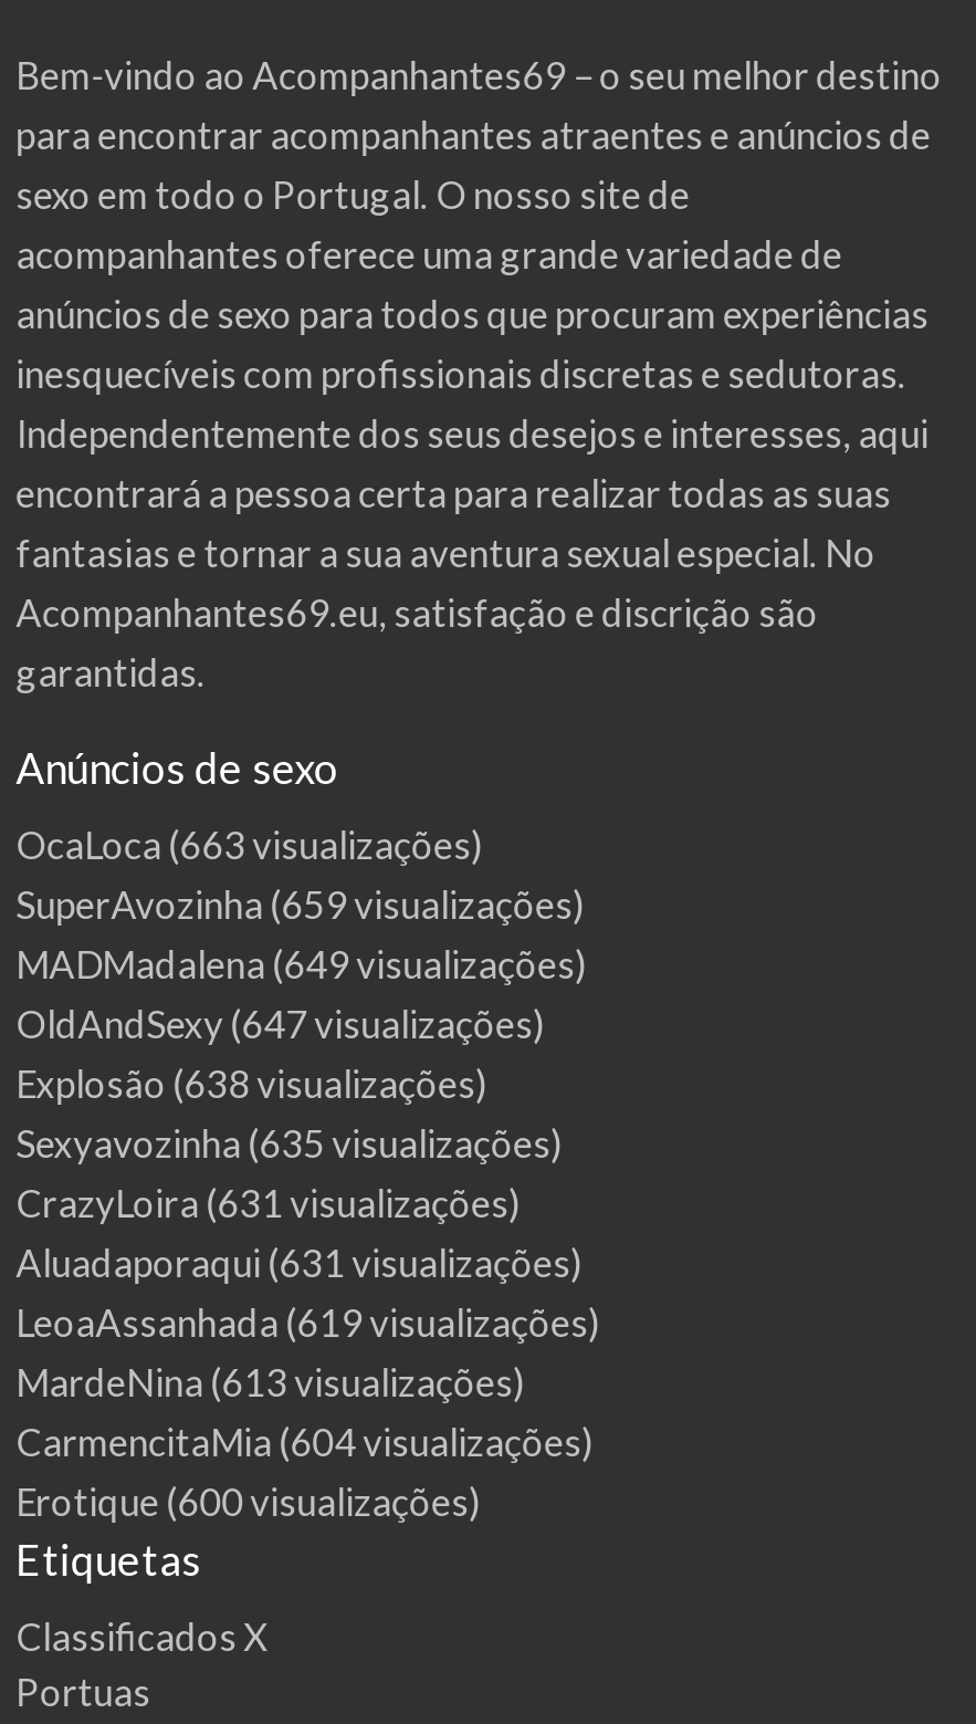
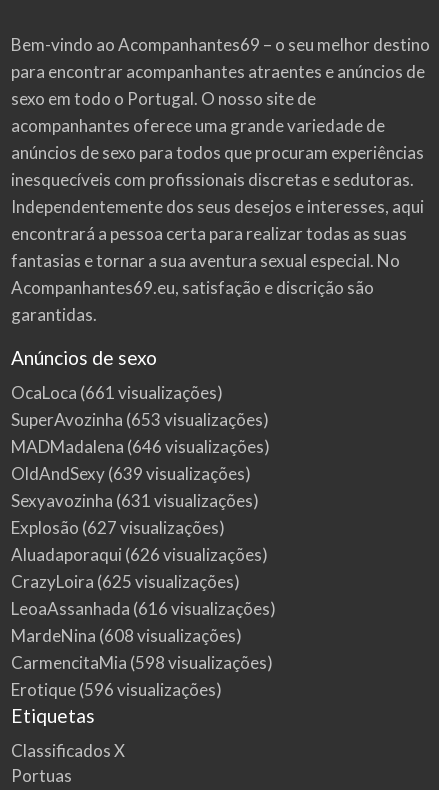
[16,822,484,868] OcaLoca (663 visualizações) -> [11,382,223,403] OcaLoca (661 visualizações)
[16,882,586,928] SuperAvozinha (659 visualizações) -> [11,409,269,430] SuperAvozinha (653 visualizações)
[16,941,588,988] MADMadalena (649 visualizações) -> [11,436,270,457] MADMadalena (646 visualizações)
[16,1001,546,1047] OldAndSexy (647 visualizações) -> [11,463,251,484] OldAndSexy (639 visualizações)
[16,1061,489,1107] Explosão (638 visualizações) -> [11,490,259,511] Sexyavozinha (631 visualizações)
[16,1120,564,1167] Sexyavozinha (635 visualizações) -> [11,517,225,538] Explosão (627 visualizações)
[16,1180,522,1227] CrazyLoira (631 visualizações) -> [11,544,268,565] Aluadaporaqui (626 visualizações)
[16,1240,584,1286] Aluadaporaqui (631 visualizações) -> [11,571,240,592] CrazyLoira (625 visualizações)
[16,1300,602,1346] LeoaAssanhada (619 visualizações) -> [11,598,276,619] LeoaAssanhada (616 visualizações)
[16,1359,526,1406] MardeNina (613 visualizações) -> [11,625,242,646] MardeNina (608 visualizações)
[16,1419,595,1465] CarmencitaMia (604 visualizações) -> [11,652,273,673] CarmencitaMia (598 visualizações)
[16,1479,482,1525] Erotique (600 visualizações) -> [11,679,222,700] Erotique (596 visualizações)

